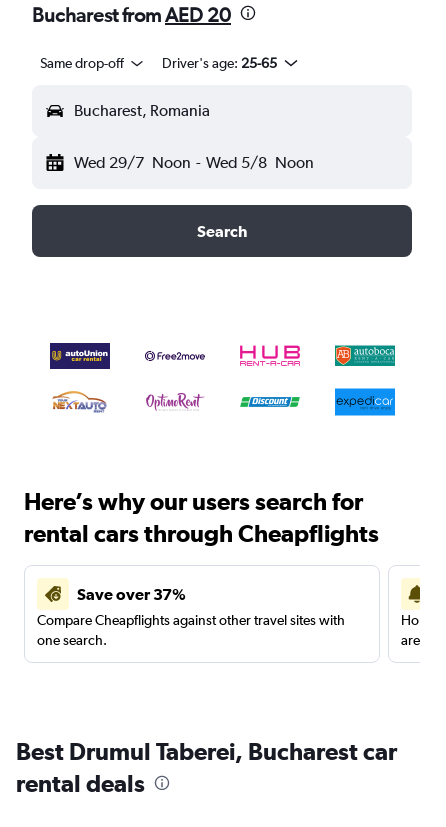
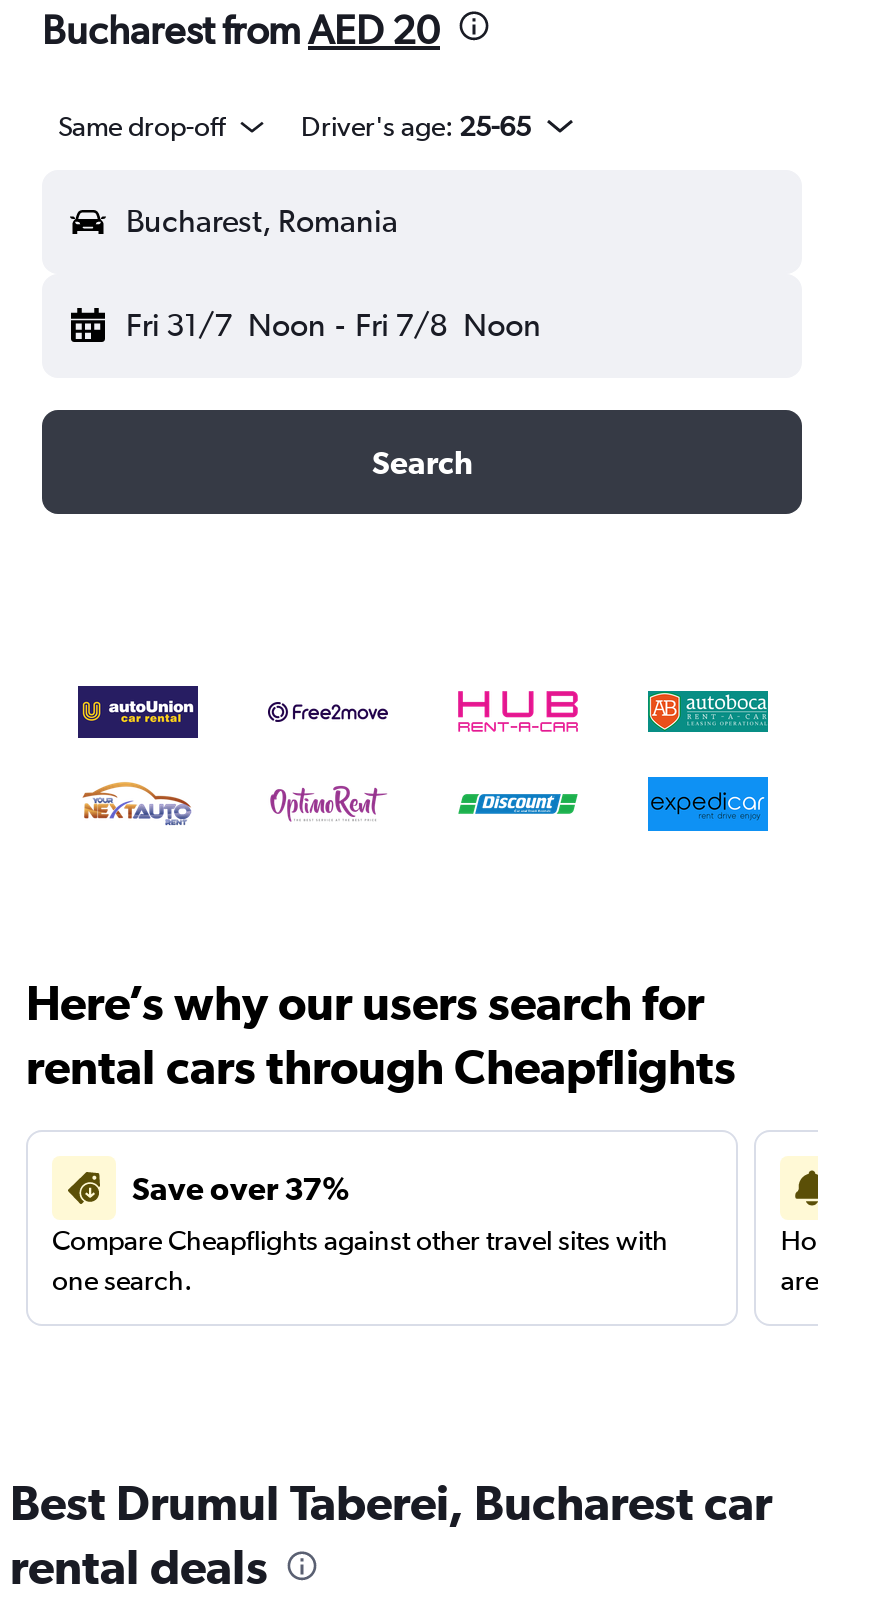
[74,153,314,172] Wed 29/7 Noon - Wed 5/8 Noon -> [126,306,541,344] Fri 31/7 Noon - Fri 7/8 Noon

